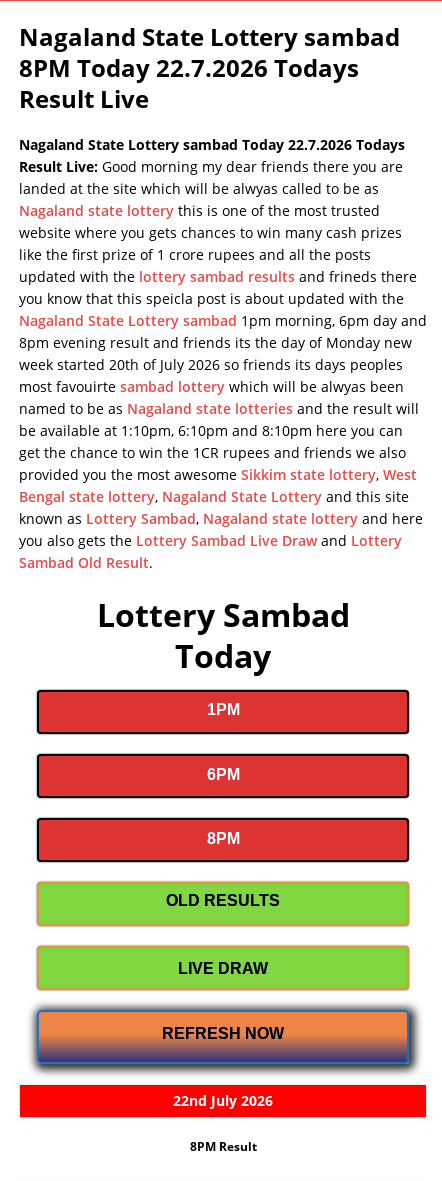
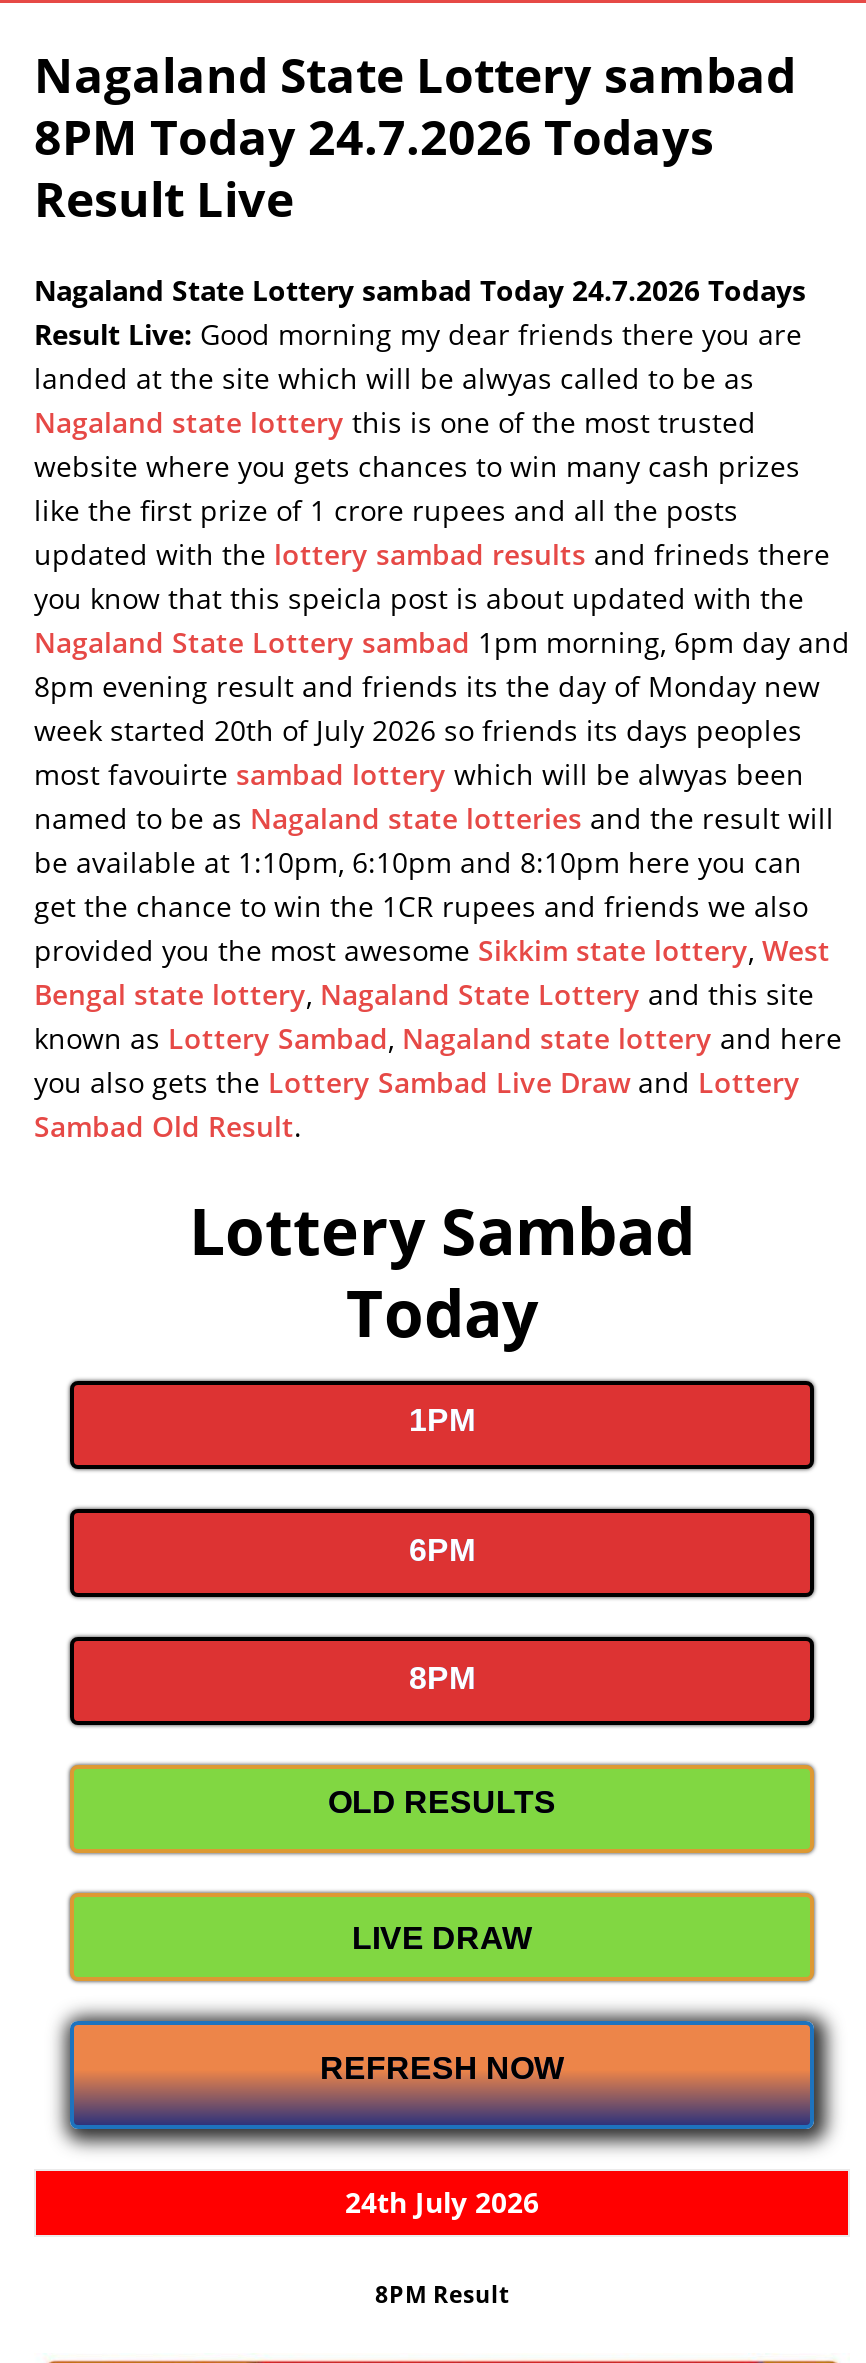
[19,51,359,84] 8PM Today 22.7.2026 Todays -> [34,103,714,169] 8PM Today 24.7.2026 Todays
[19,135,405,154] Nagaland State Lottery sambad Today 22.7.2026 Todays -> [34,271,806,309] Nagaland State Lottery sambad Today 24.7.2026 Todays
[173,1091,273,1110] 22nd July 2026 -> [345,2183,539,2221] 24th July 2026

